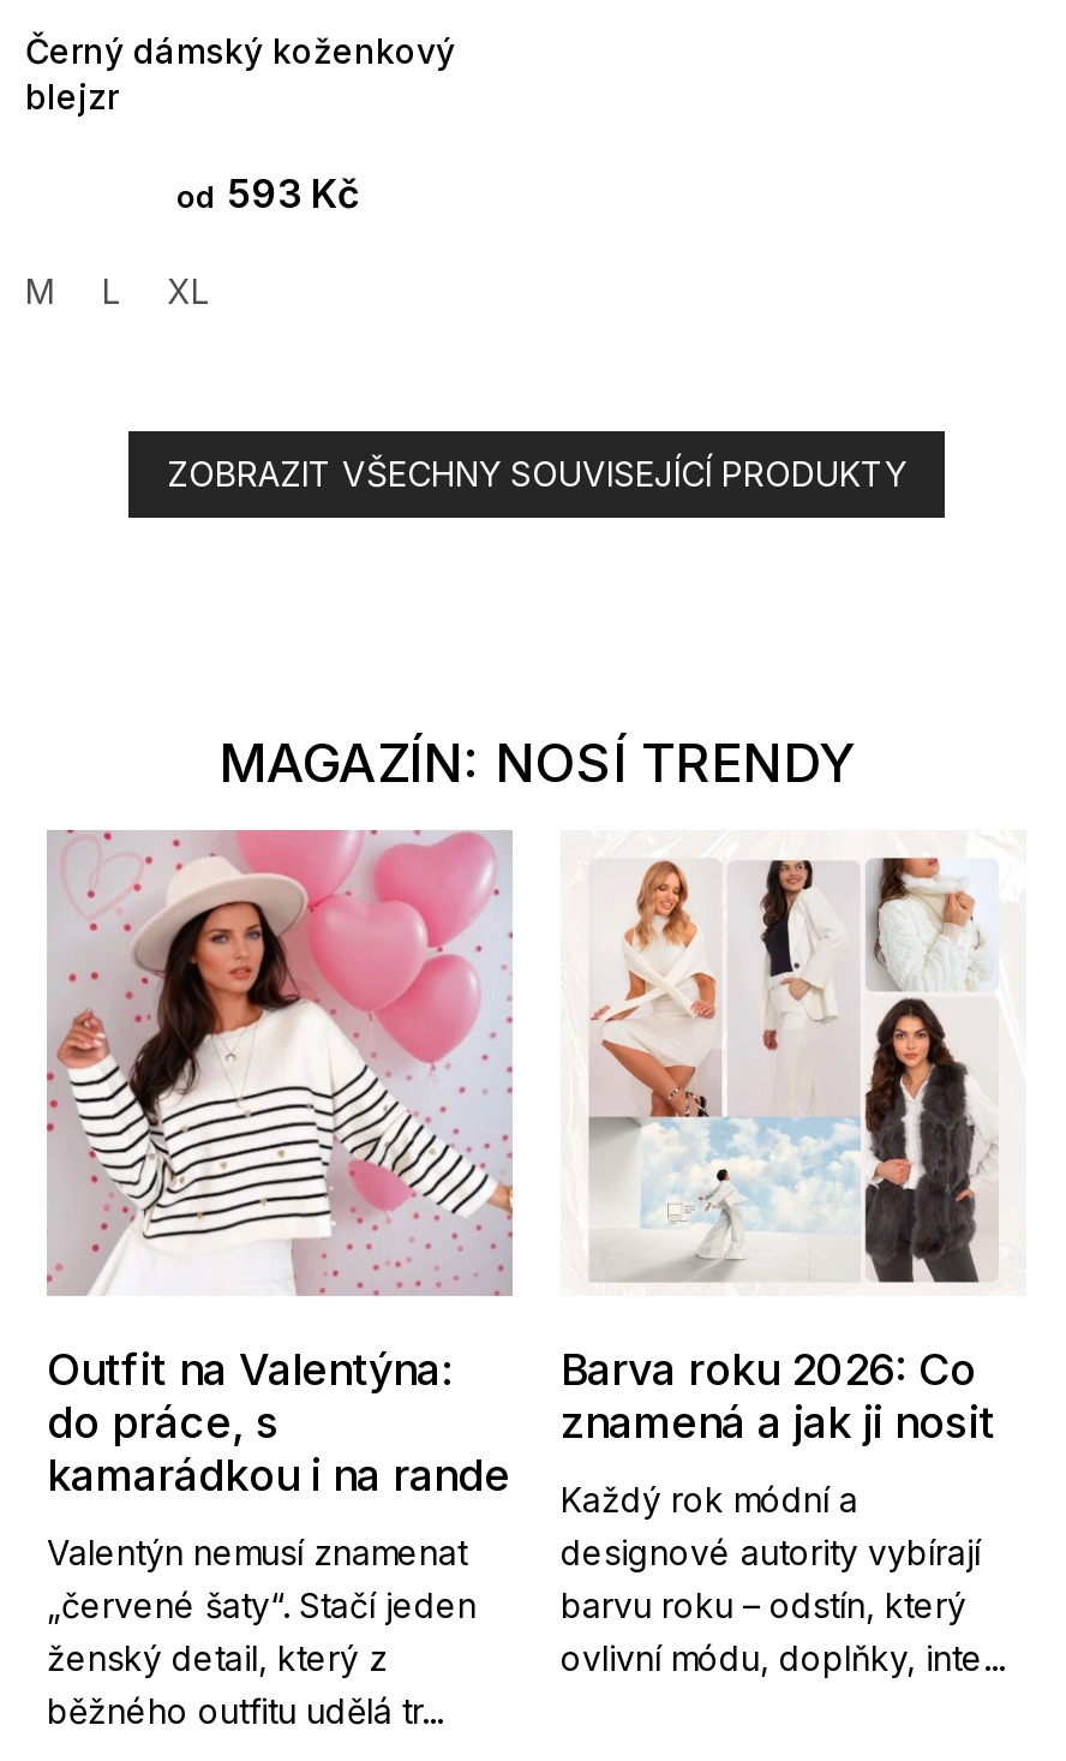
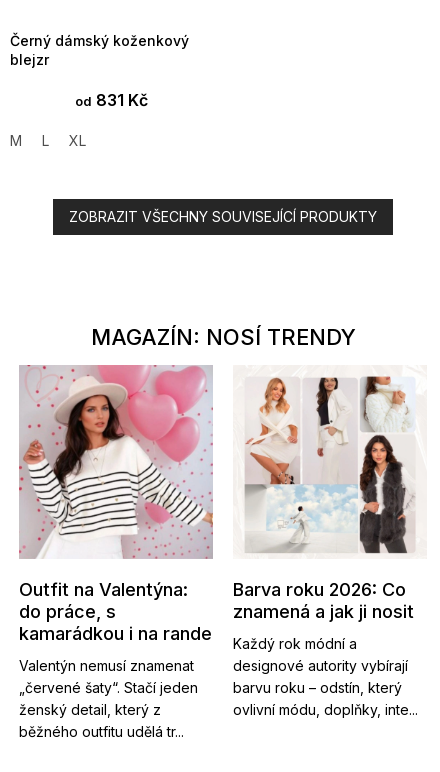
[176,169,359,217] od 593 Kč -> [74,90,147,110] od 831 Kč

